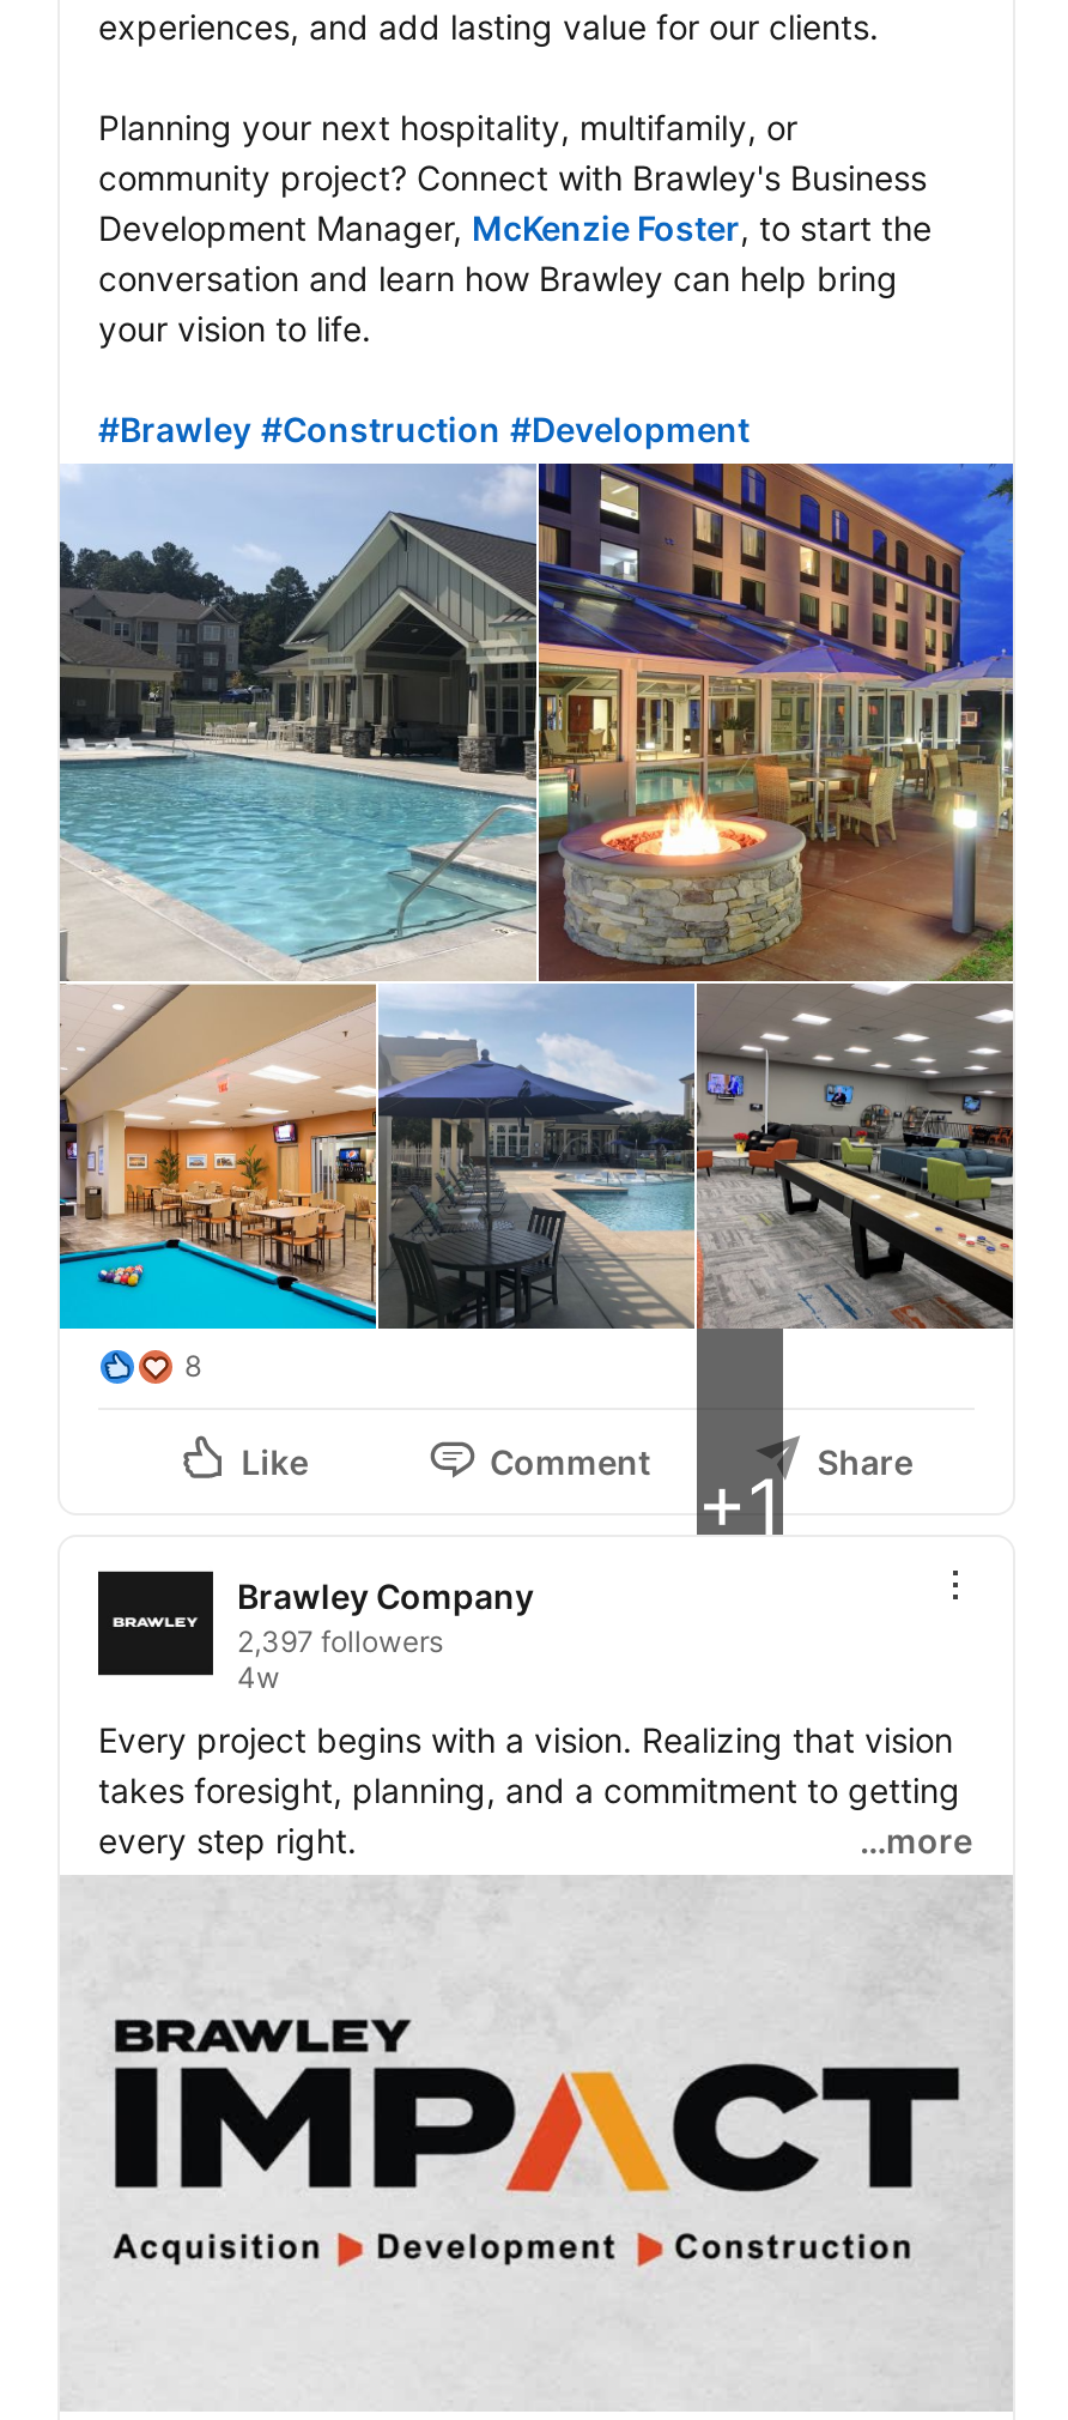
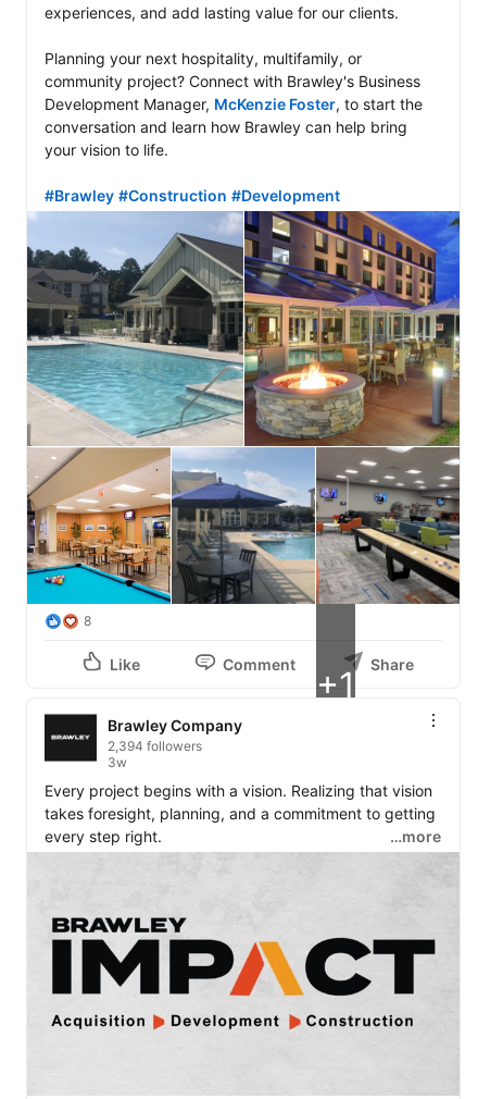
[237,1624,443,1696] 2,397 followers | 4w -> [108,738,202,770] 2,394 followers | 3w

